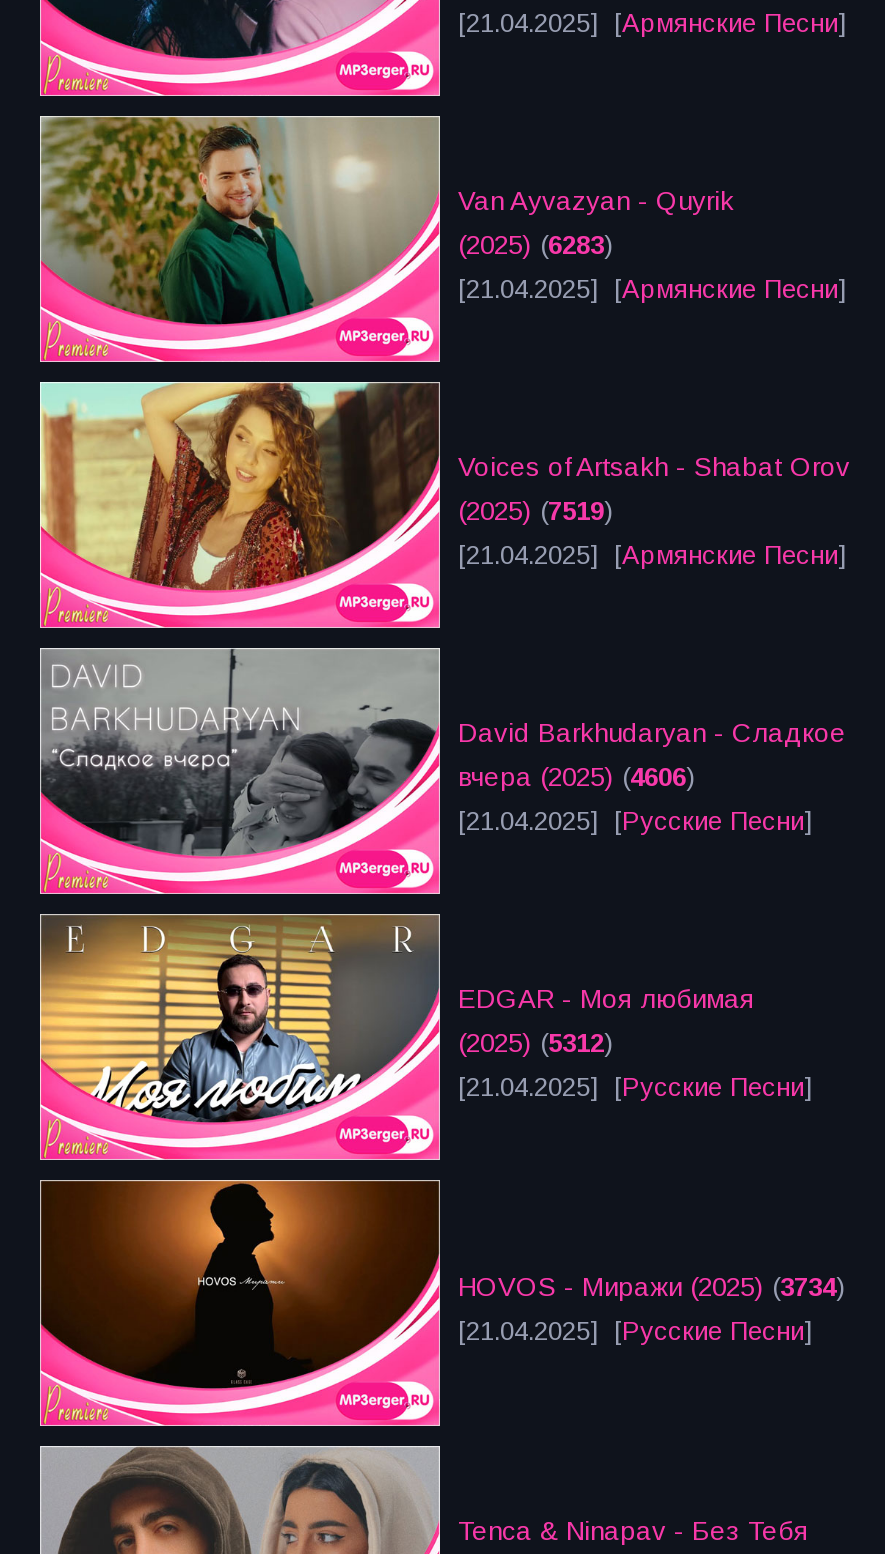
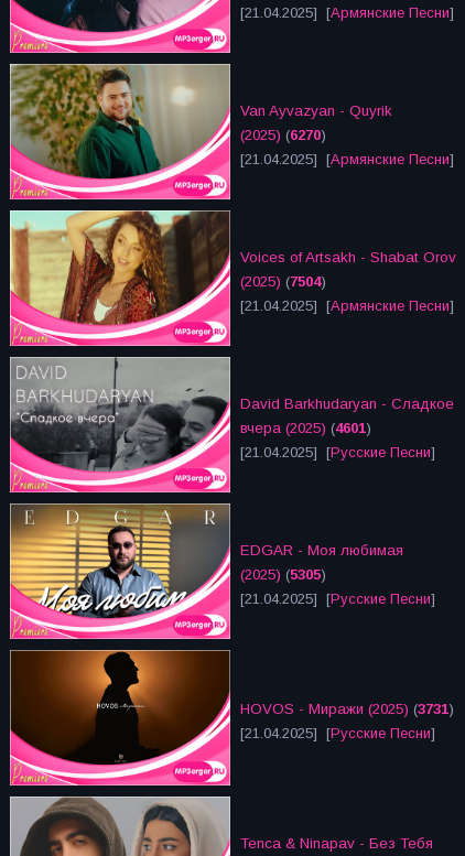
[458,230,614,260] (2025) (6283) -> [240,127,326,143] (2025) (6270)
[458,496,614,526] (2025) (7519) -> [240,273,326,290] (2025) (7504)
[458,762,696,792] вчера (2025) (4606) -> [240,420,371,436] вчера (2025) (4601)
[458,1028,614,1058] (2025) (5312) -> [240,566,326,583] (2025) (5305)
[458,1272,846,1302] HOVOS - Миражи (2025) (3734) -> [240,701,454,717] HOVOS - Миражи (2025) (3731)

